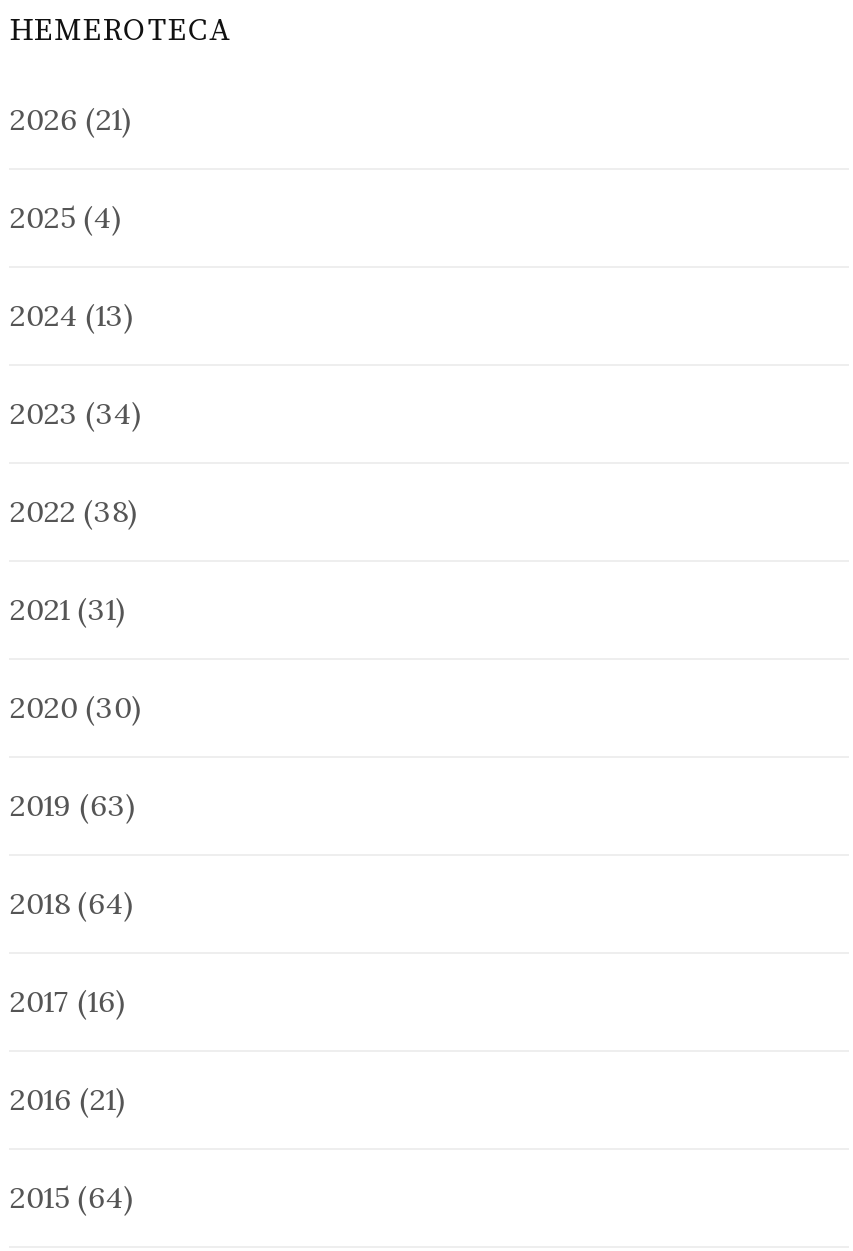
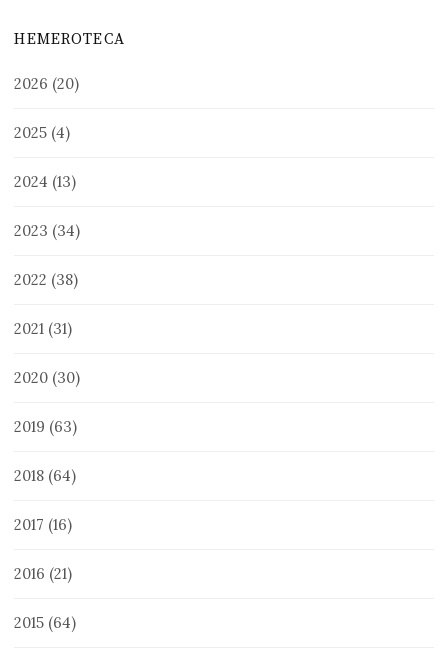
[10,100,132,138] 2026 (21) -> [14,74,79,93] 2026 (20)

